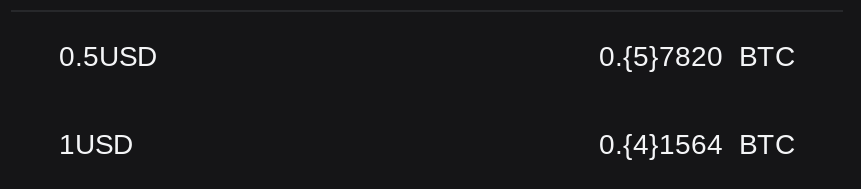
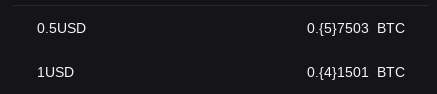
[599,40,795,72] 0.{5}7820 BTC -> [307,20,405,36] 0.{5}7503 BTC
[599,128,795,160] 0.{4}1564 BTC -> [307,64,405,80] 0.{4}1501 BTC

